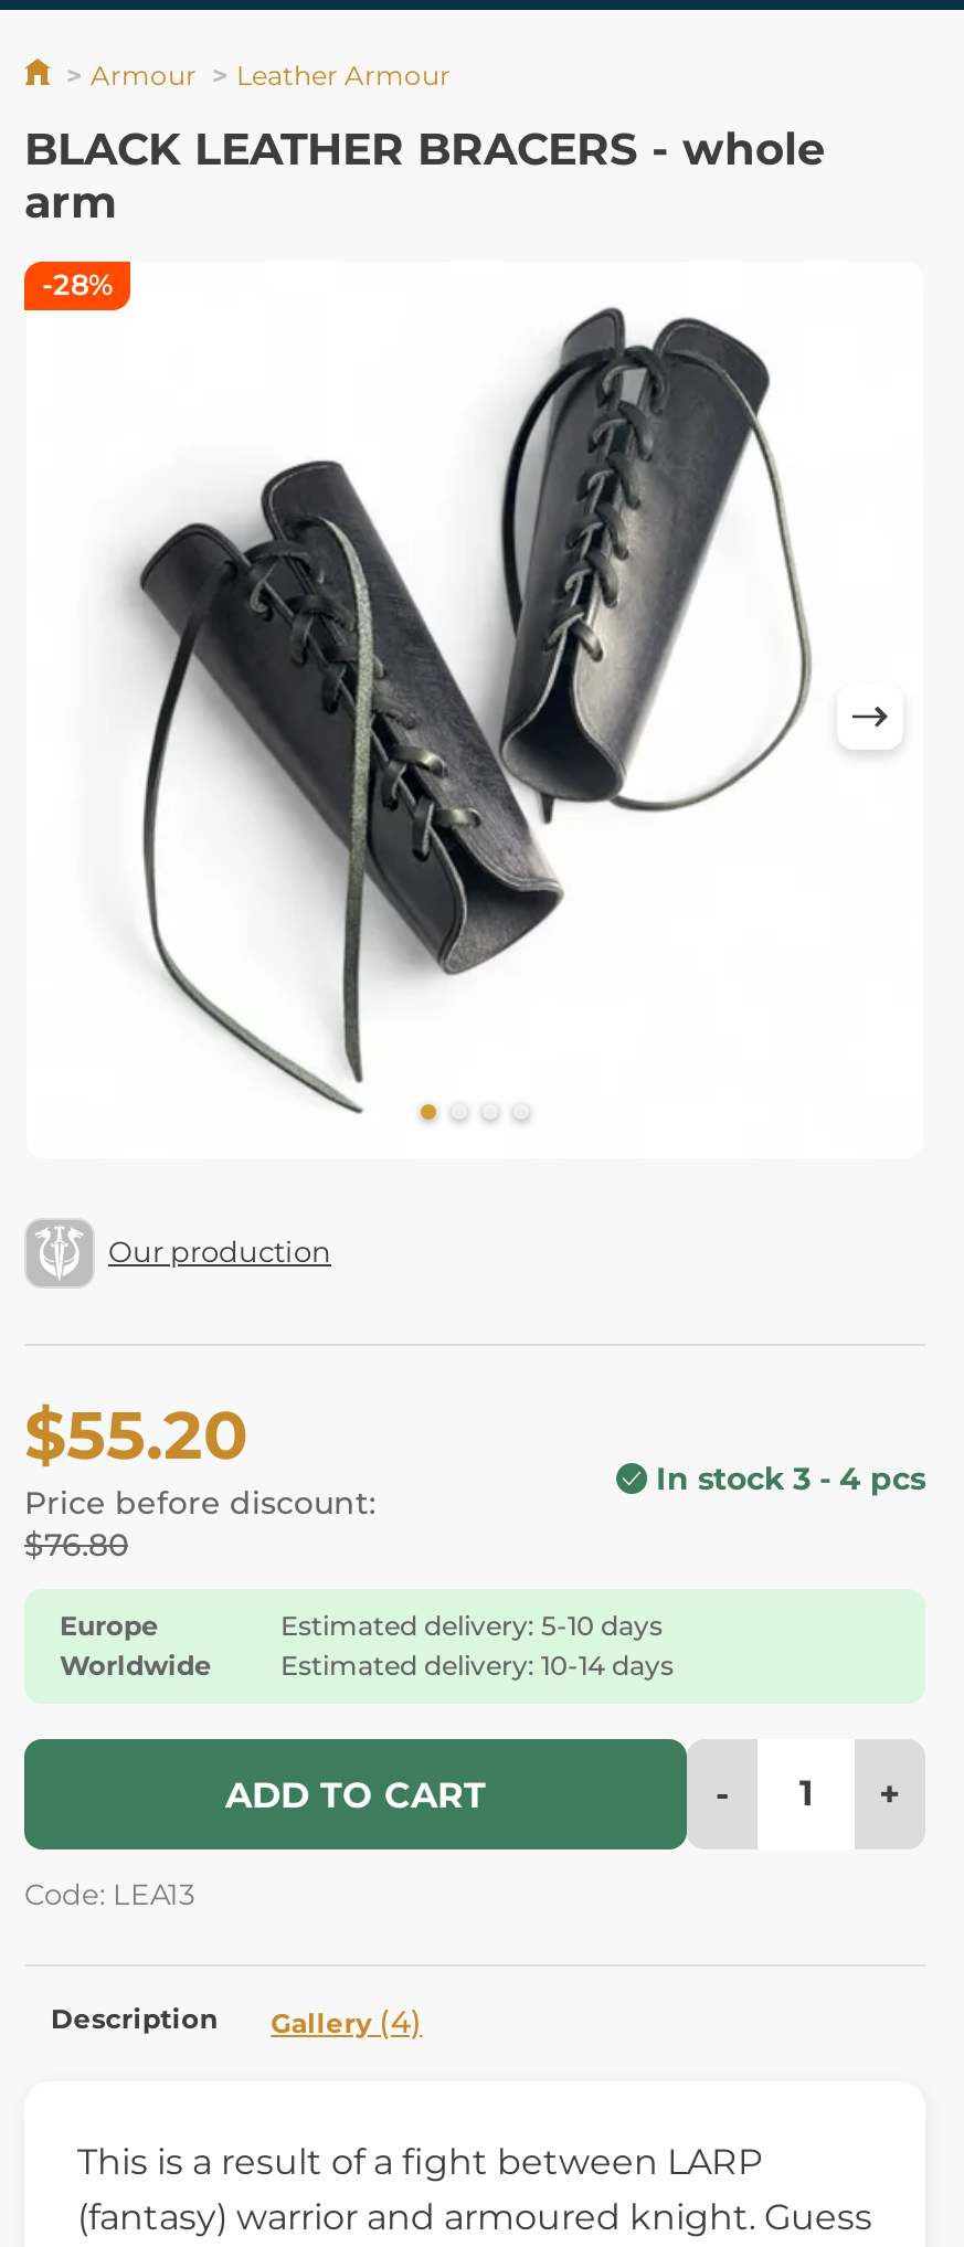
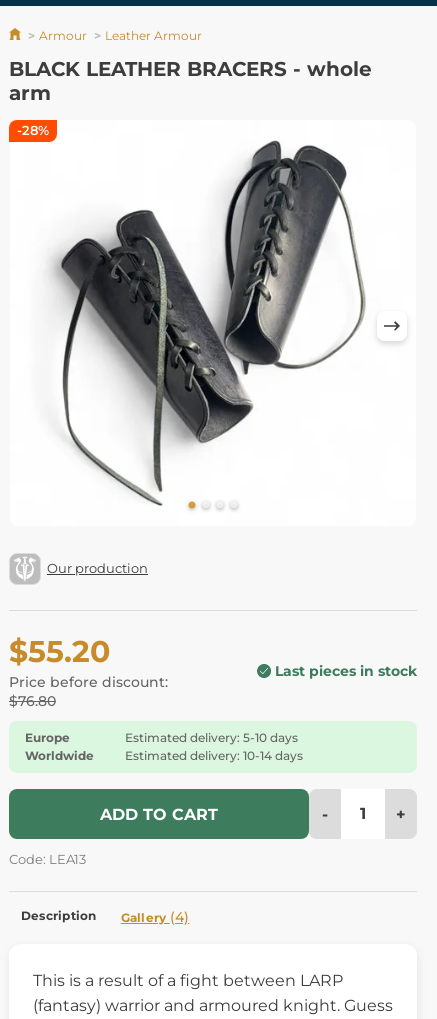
[656,1458,925,1498] In stock 3 - 4 pcs -> [275,662,417,680] Last pieces in stock

